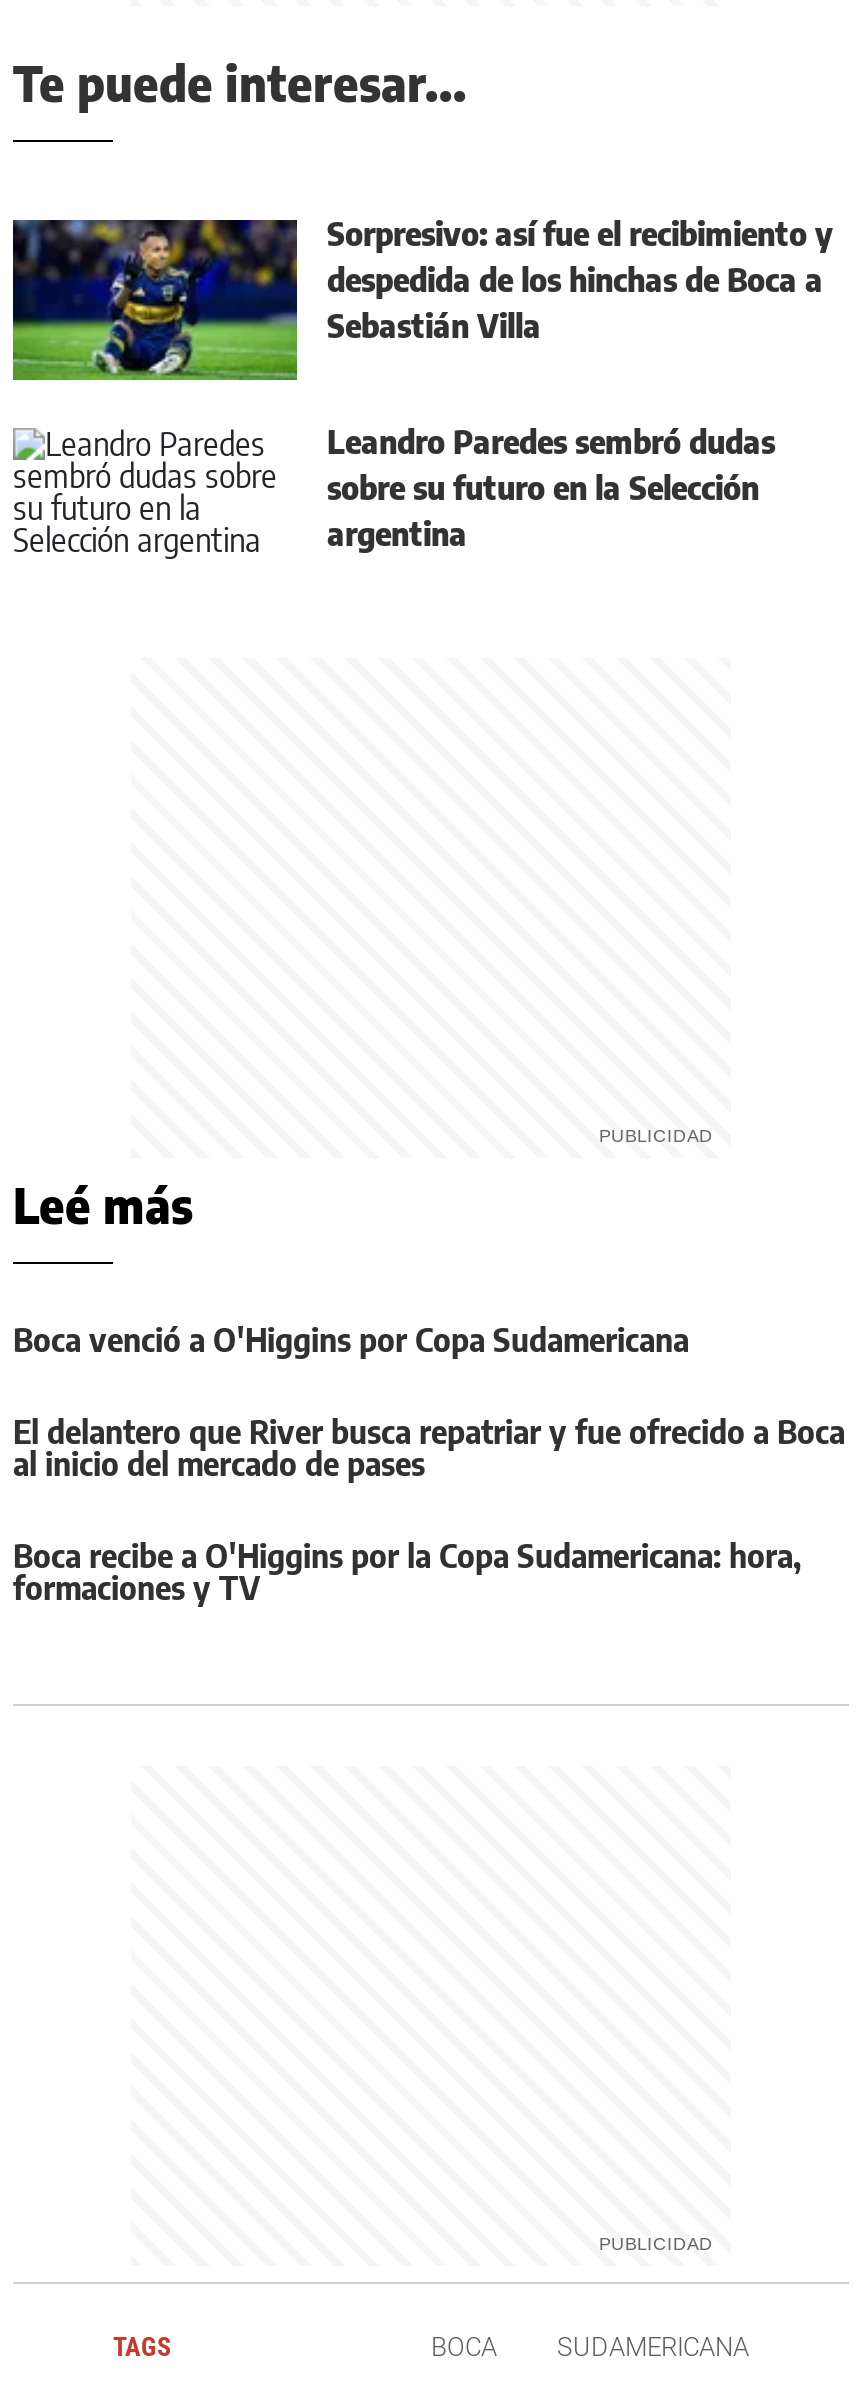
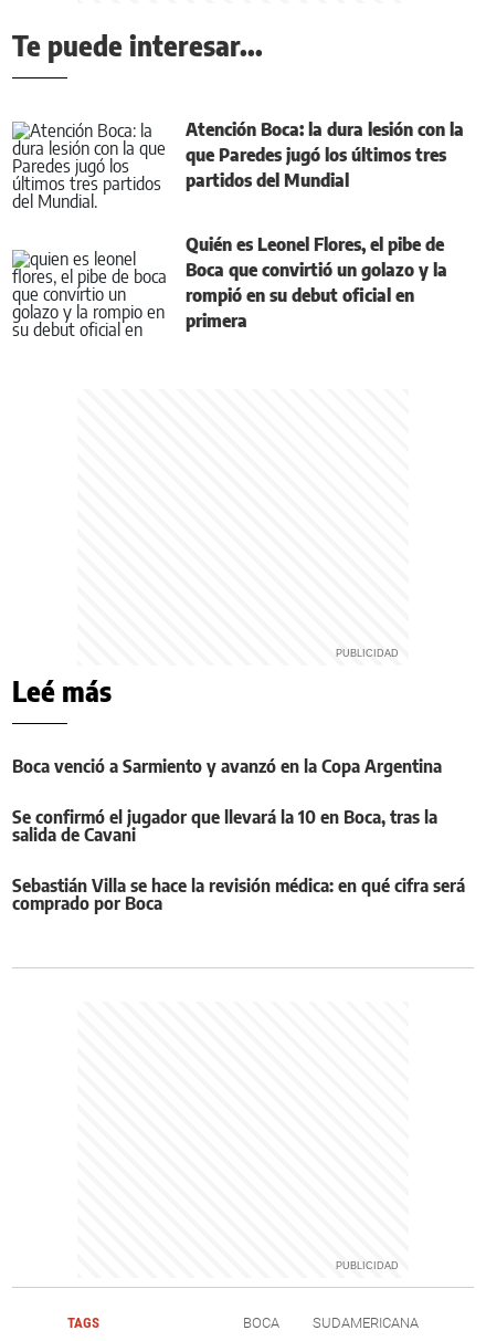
[11,213,833,382] [image] | Sorpresivo: así fue el recibimiento y | despedida de los hinchas de Boca a | Sebastián Villa -> [12,118,464,210] [image] | Atención Boca: la dura lesión con la | que Paredes jugó los últimos tres | partidos del Mundial
[15,421,775,562] [image] | Leandro Paredes sembró dudas | sobre su futuro en la Selección | argentina -> [11,233,447,337] [image] | Quién es Leonel Flores, el pibe de | Boca que convirtió un golazo y la | rompió en su debut oficial en | primera
[13,1319,689,1359] Boca venció a O'Higgins por Copa Sudamericana -> [12,755,442,777] Boca venció a Sarmiento y avanzó en la Copa Argentina
[13,1411,845,1483] El delantero que River busca repatriar y fue ofrecido a Boca | al inicio del mercado de pases -> [12,805,437,845] Se confirmó el jugador que llevará la 10 en Boca, tras la | salida de Cavani
[13,1535,801,1607] Boca recibe a O'Higgins por la Copa Sudamericana: hora, | formaciones y TV -> [12,874,465,914] Sebastián Villa se hace la revisión médica: en qué cifra será | comprado por Boca

